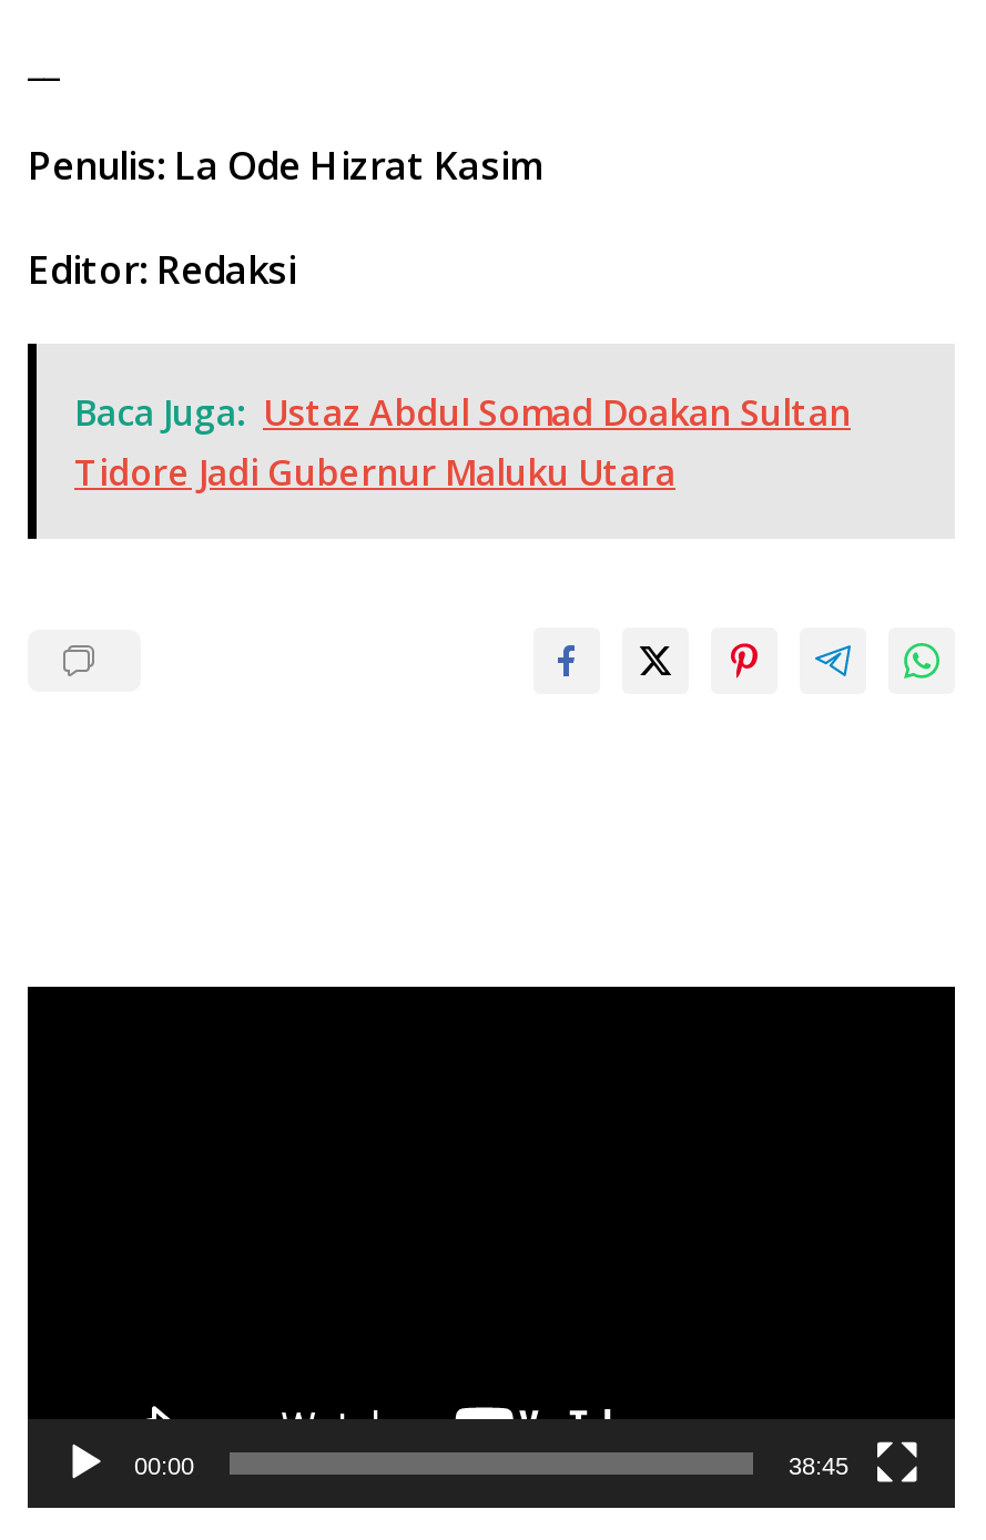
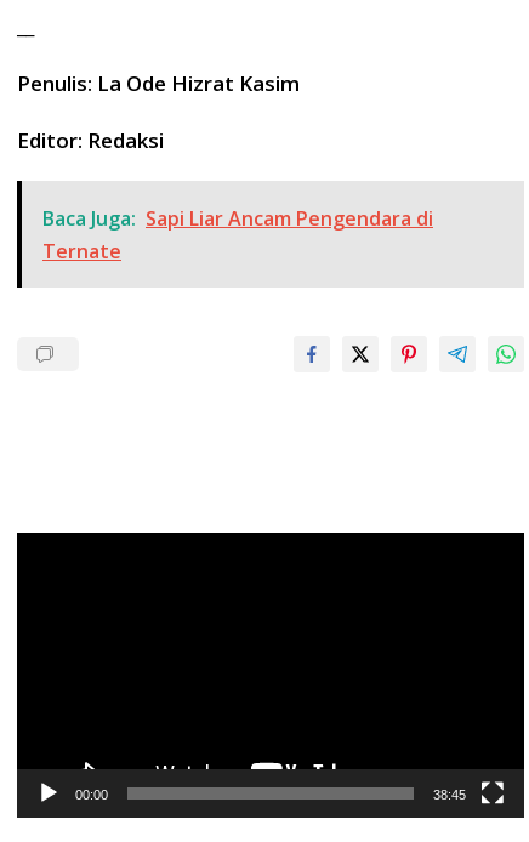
[74,388,851,496] Baca Juga: Ustaz Abdul Somad Doakan Sultan | Tidore Jadi Gubernur Maluku Utara -> [42,205,433,264] Baca Juga: Sapi Liar Ancam Pengendara di | Ternate

